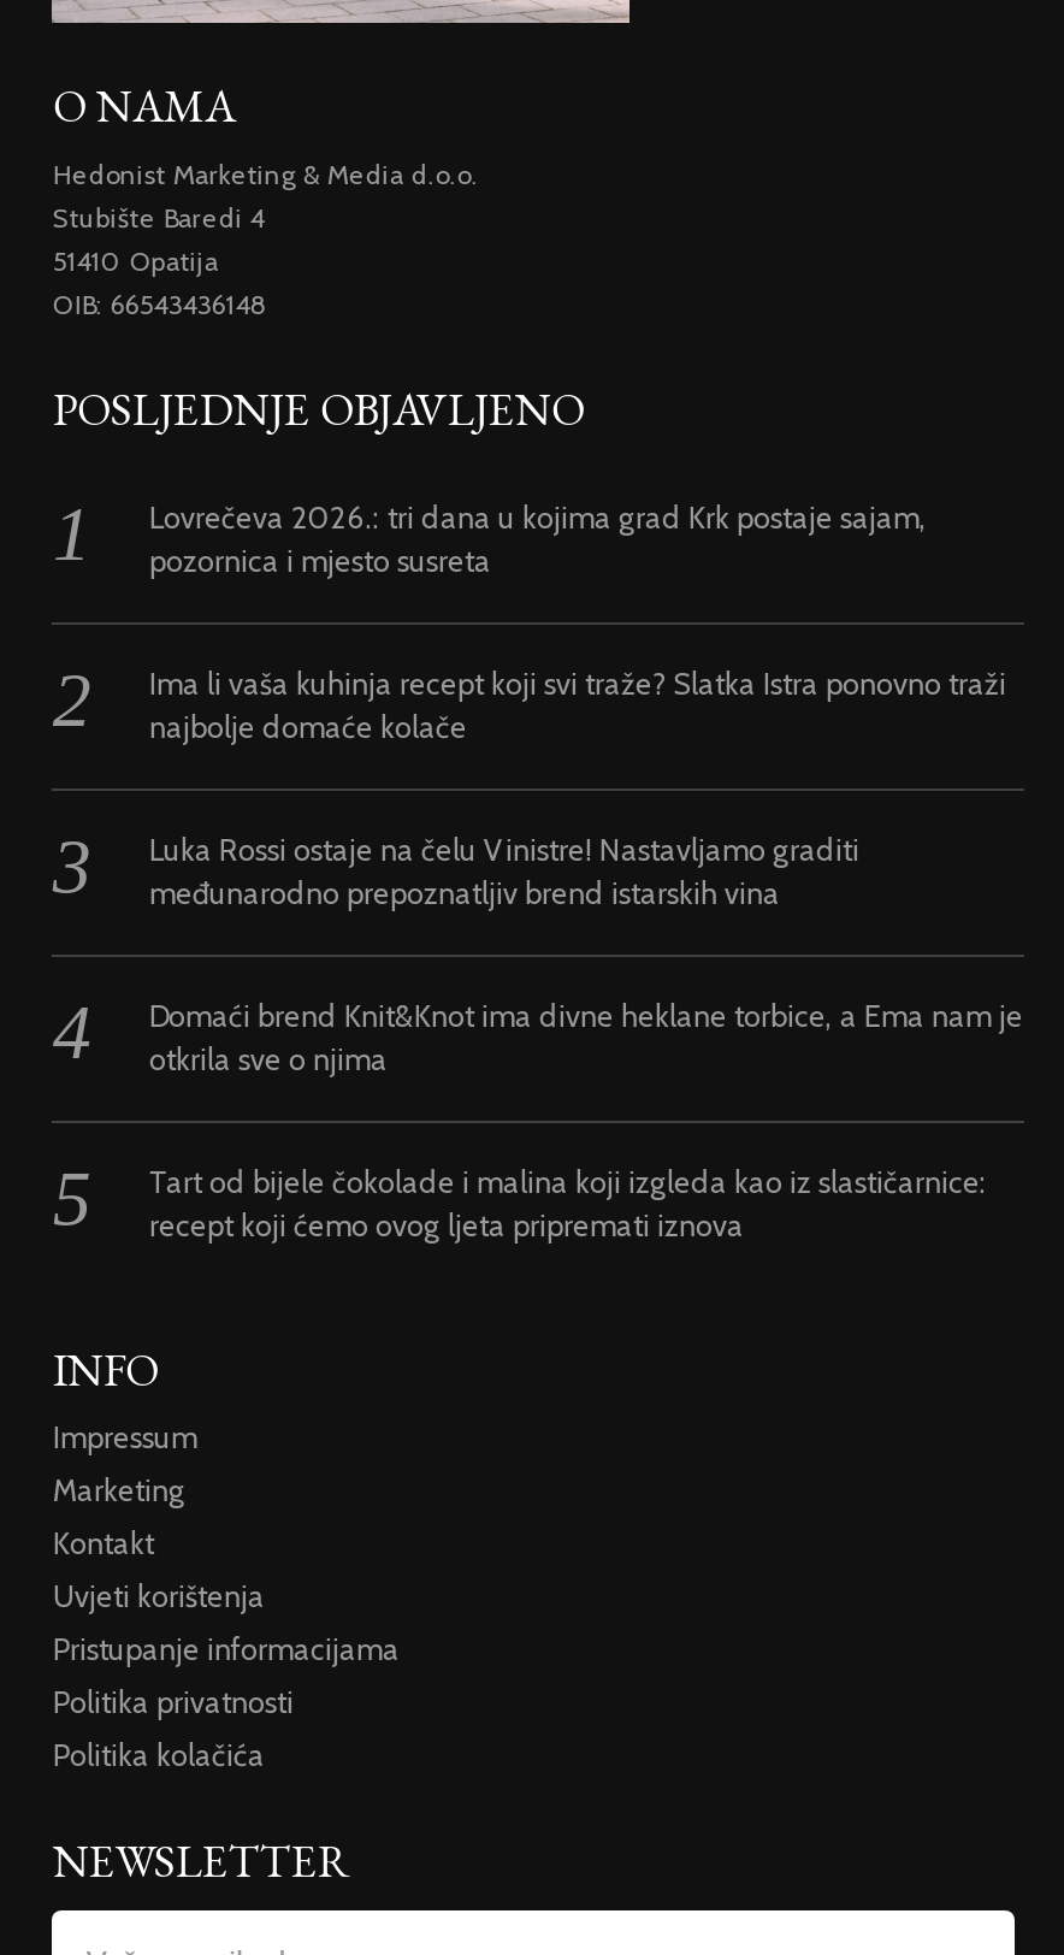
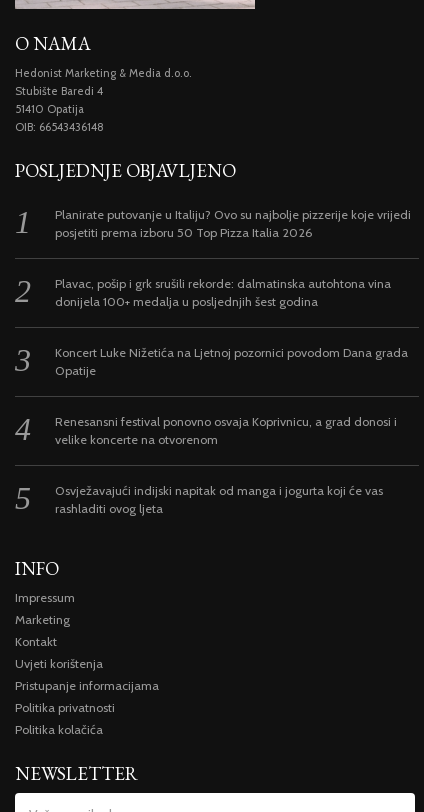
[149,499,927,579] Lovrečeva 2026.: tri dana u kojima grad Krk postaje sajam, | pozornica i mjesto susreta -> [55,207,411,240] Planirate putovanje u Italiju? Ovo su najbolje pizzerije koje vrijedi | posjetiti prema izboru 50 Top Pizza Italia 2026
[149,665,1006,745] Ima li vaša kuhinja recept koji svi traže? Slatka Istra ponovno traži | najbolje domaće kolače -> [55,276,391,309] Plavac, pošip i grk srušili rekorde: dalmatinska autohtona vina | donijela 100+ medalja u posljednjih šest godina
[149,831,859,911] Luka Rossi ostaje na čelu Vinistre! Nastavljamo graditi | međunarodno prepoznatljiv brend istarskih vina -> [55,345,408,378] Koncert Luke Nižetića na Ljetnoj pozornici povodom Dana grada | Opatije
[149,997,1023,1077] Domaći brend Knit&Knot ima divne heklane torbice, a Ema nam je | otkrila sve o njima -> [55,414,397,447] Renesansni festival ponovno osvaja Koprivnicu, a grad donosi i | velike koncerte na otvorenom
[149,1164,987,1243] Tart od bijele čokolade i malina koji izgleda kao iz slastičarnice: | recept koji ćemo ovog ljeta pripremati iznova -> [55,483,383,516] Osvježavajući indijski napitak od manga i jogurta koji će vas | rashladiti ovog ljeta

